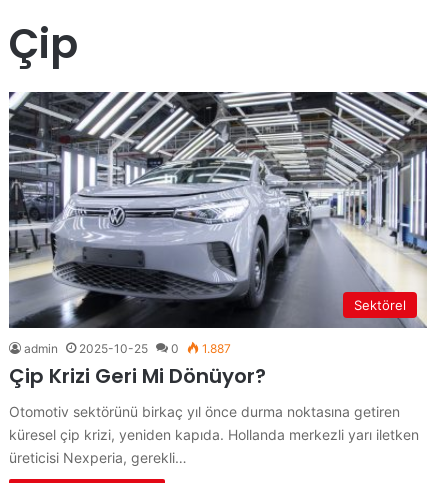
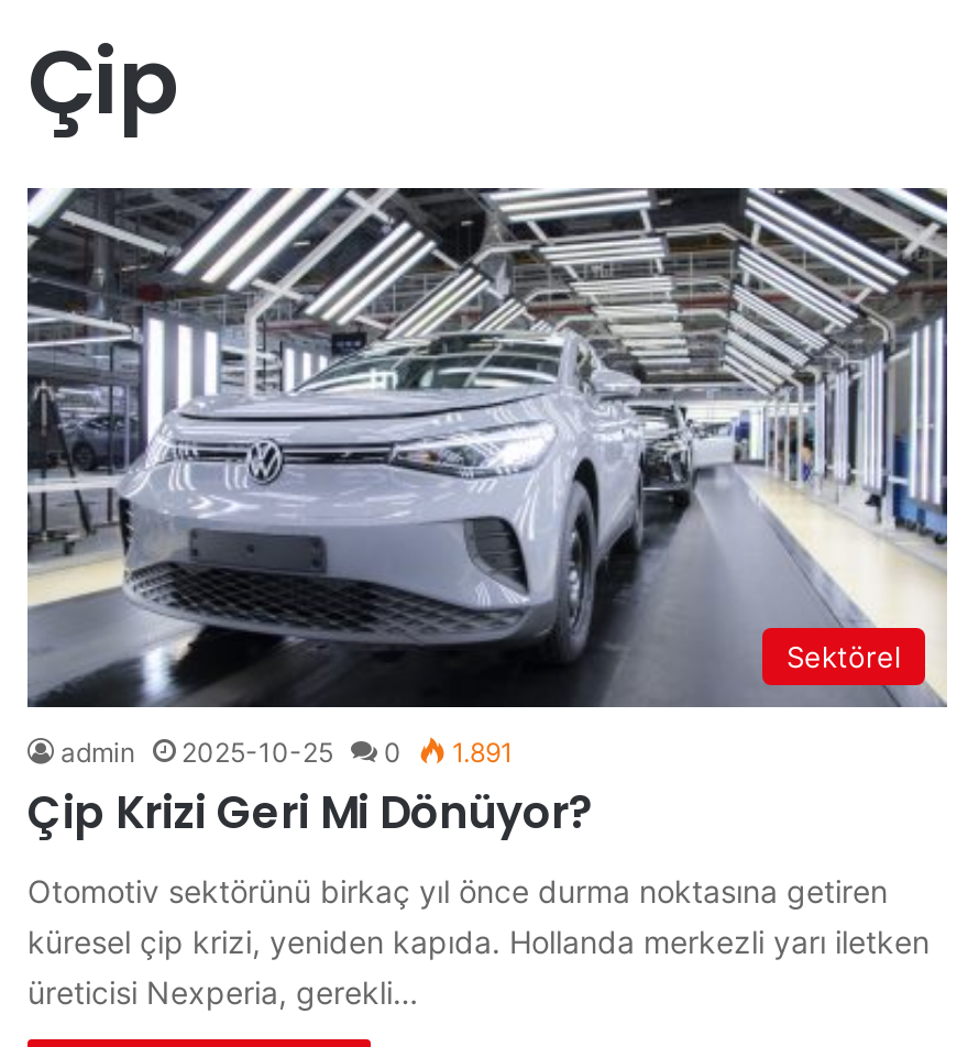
[24,341,231,356] admin 2025-10-25 0 1.887 -> [61,735,514,768] admin 2025-10-25 0 1.891

